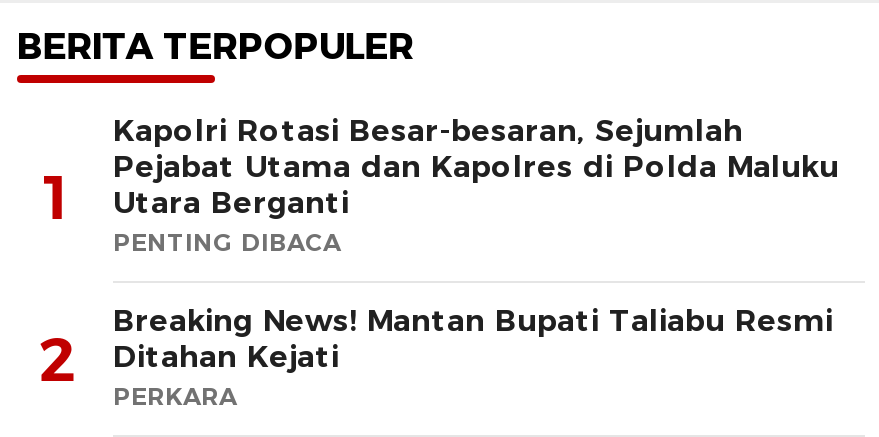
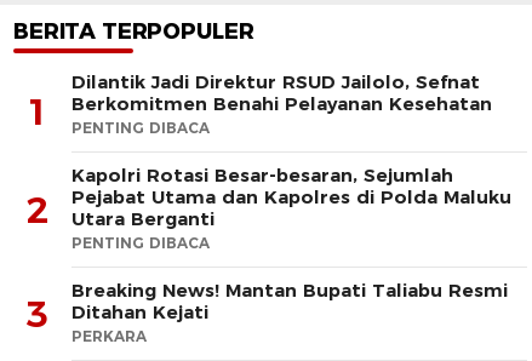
none -> [26,70,492,232] Dilantik Jadi Direktur RSUD Jailolo, Sefnat | Berkomitmen Benahi Pelayanan Kesehatan | PENTING DIBACA | 2
[39,322,339,411] 2 Ditahan Kejati PERKARA -> [26,291,208,345] 3 Ditahan Kejati PERKARA

